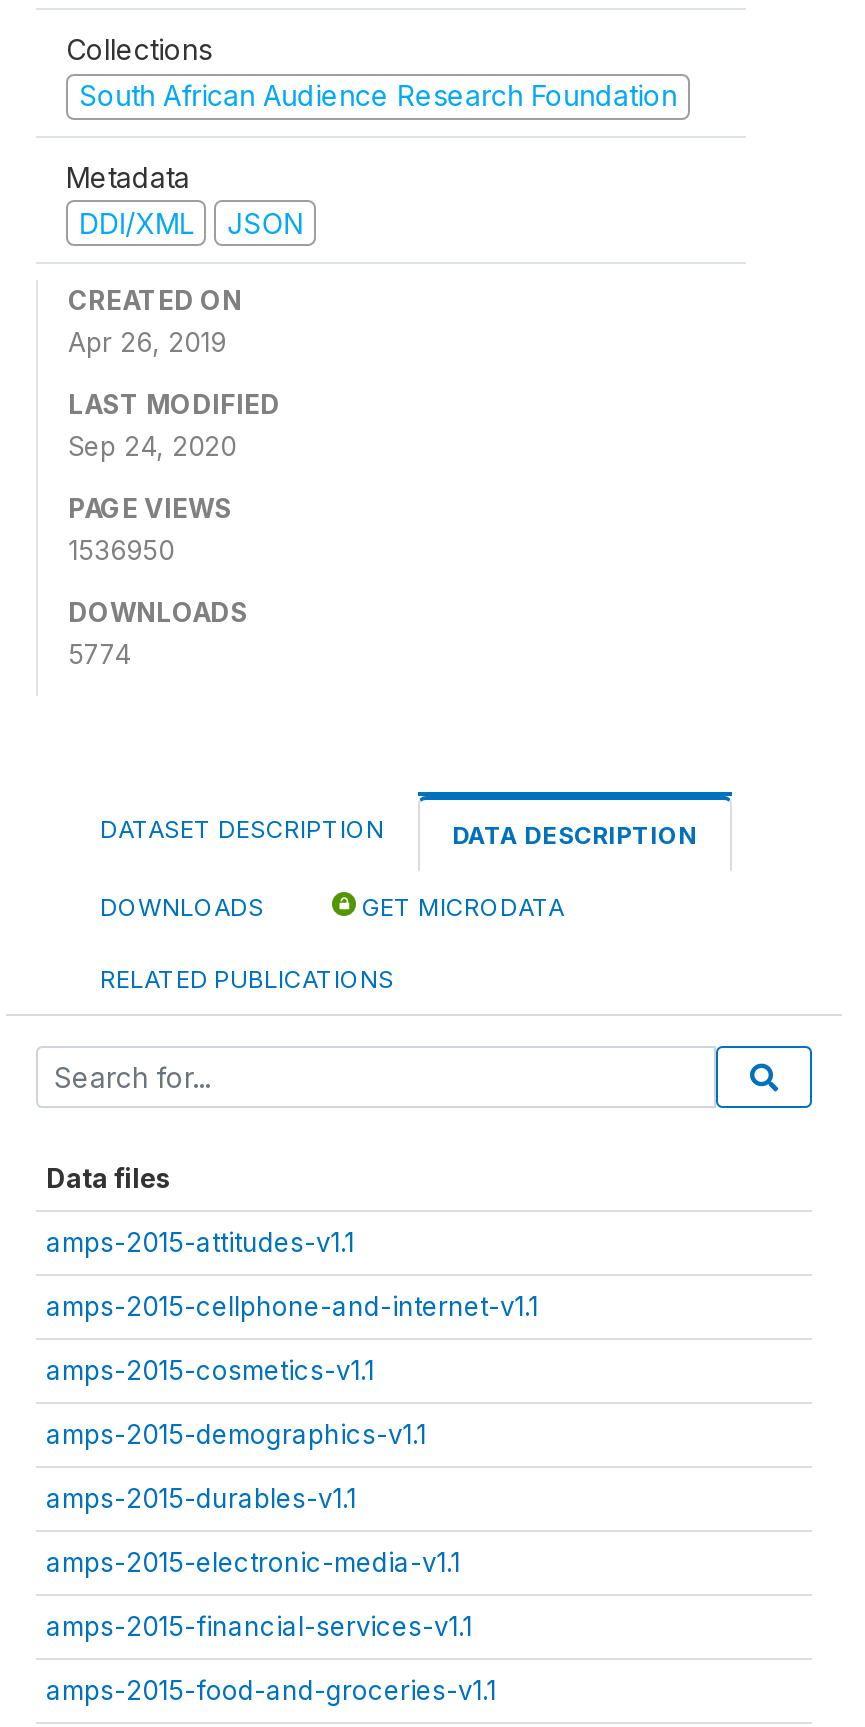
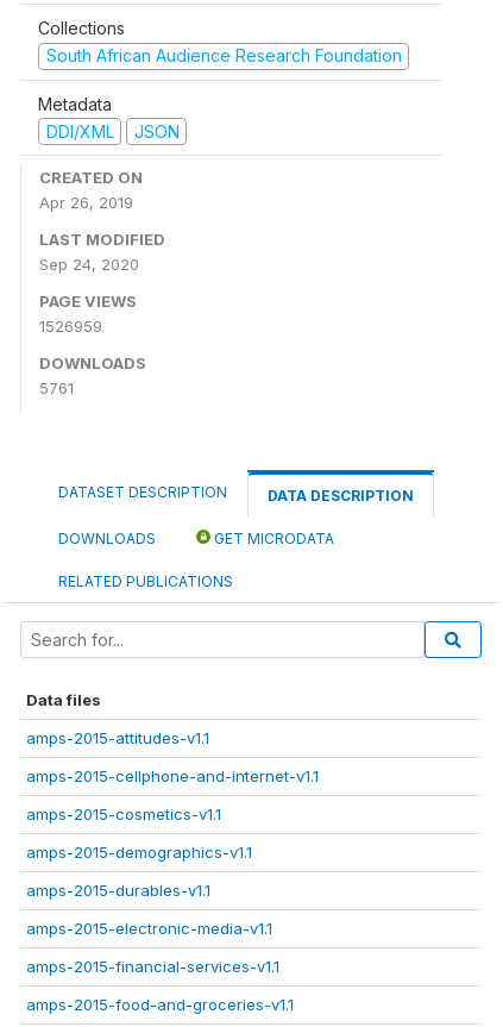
[68,534,174,566] 1536950 -> [39,317,102,336] 1526959
[68,638,130,670] 5774 -> [39,378,74,397] 5761

